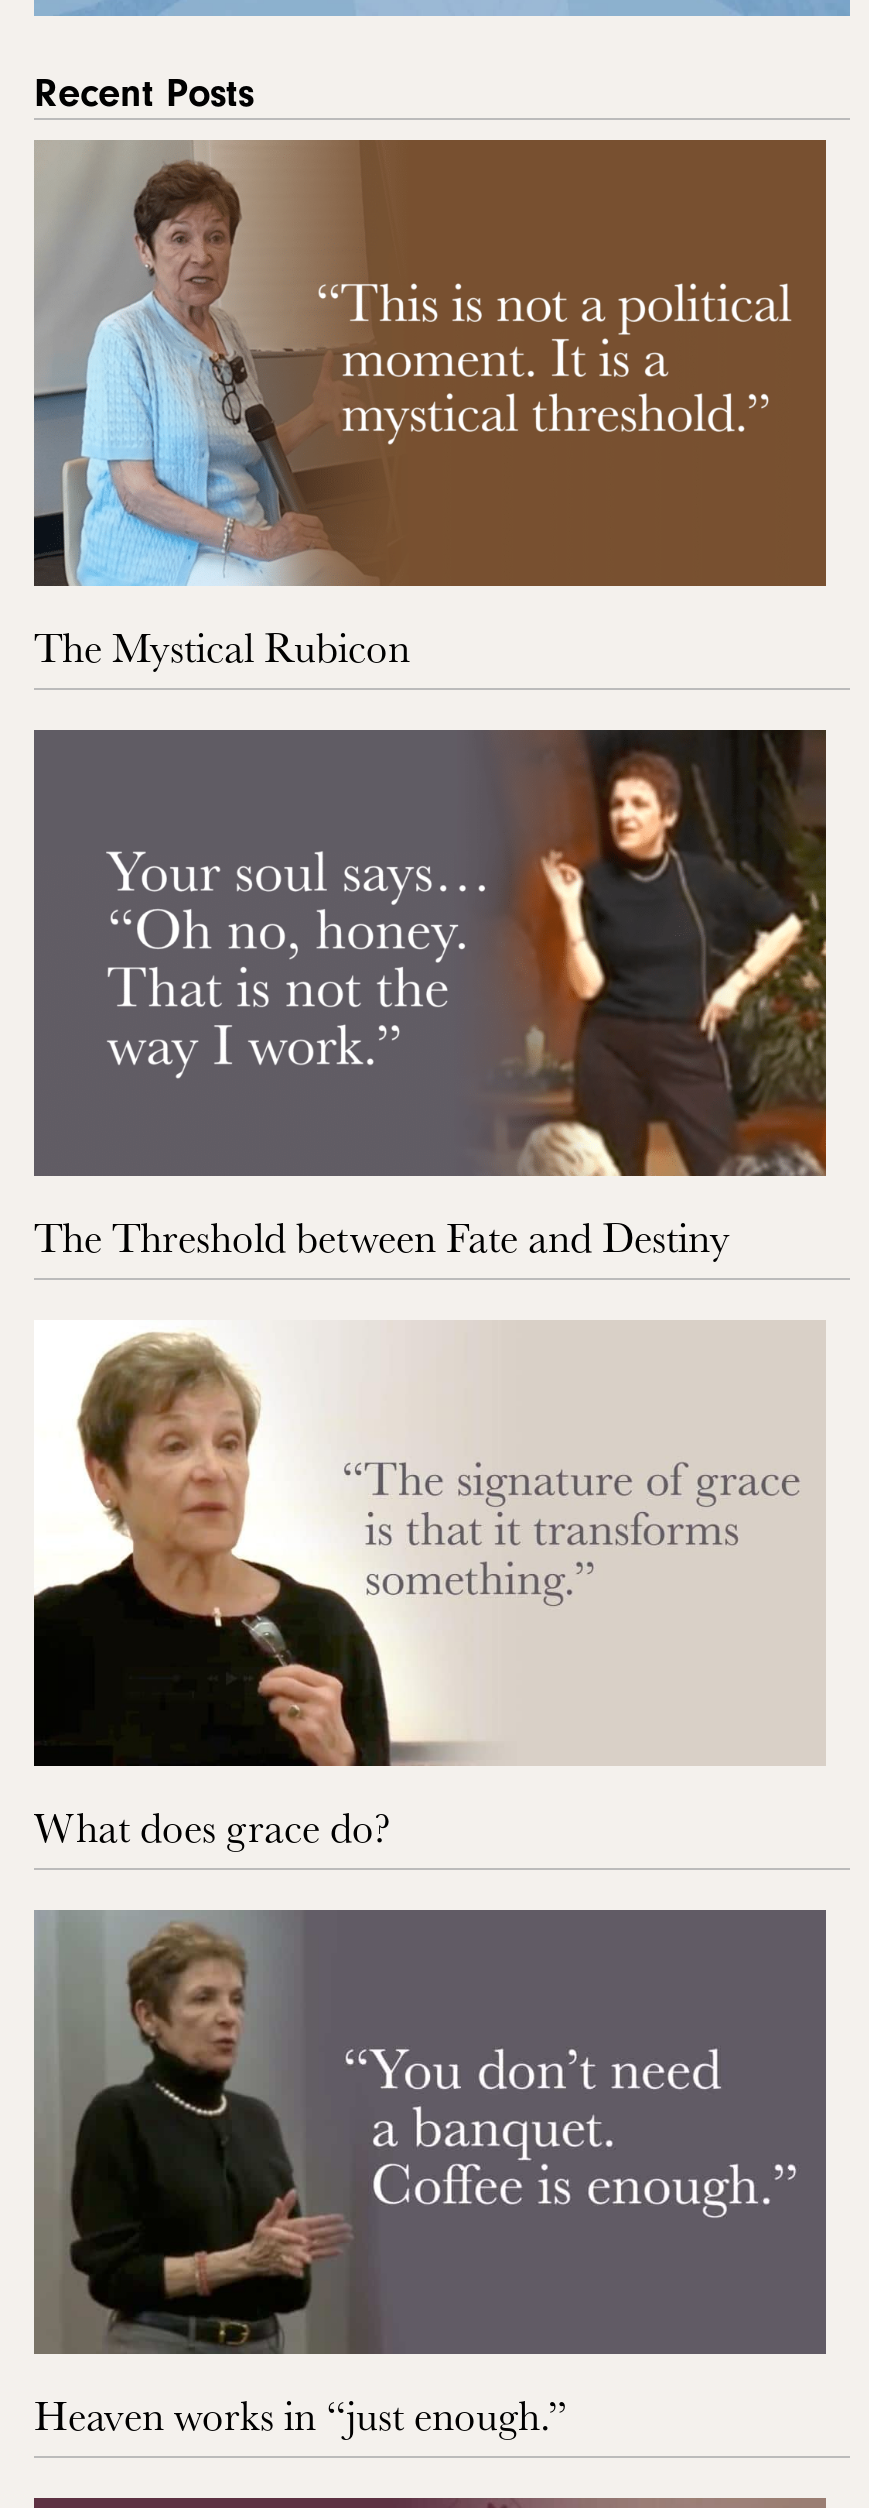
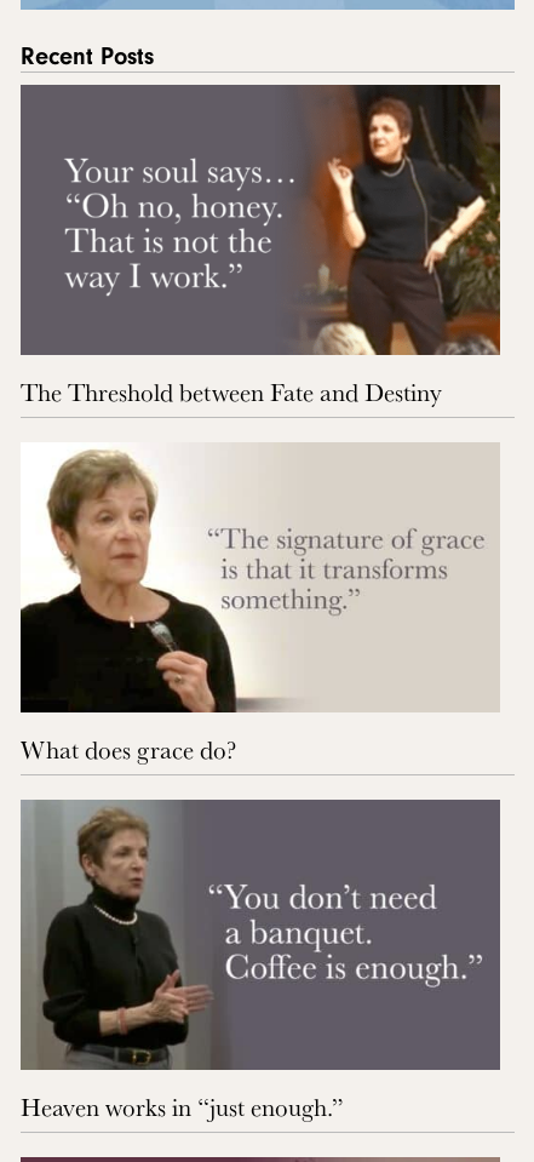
[34,140,826,674] [image] | The Mystical Rubicon -> none

